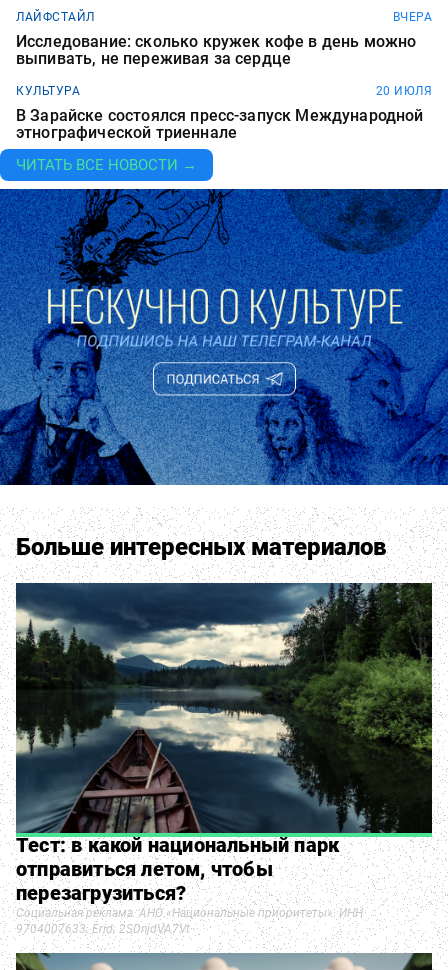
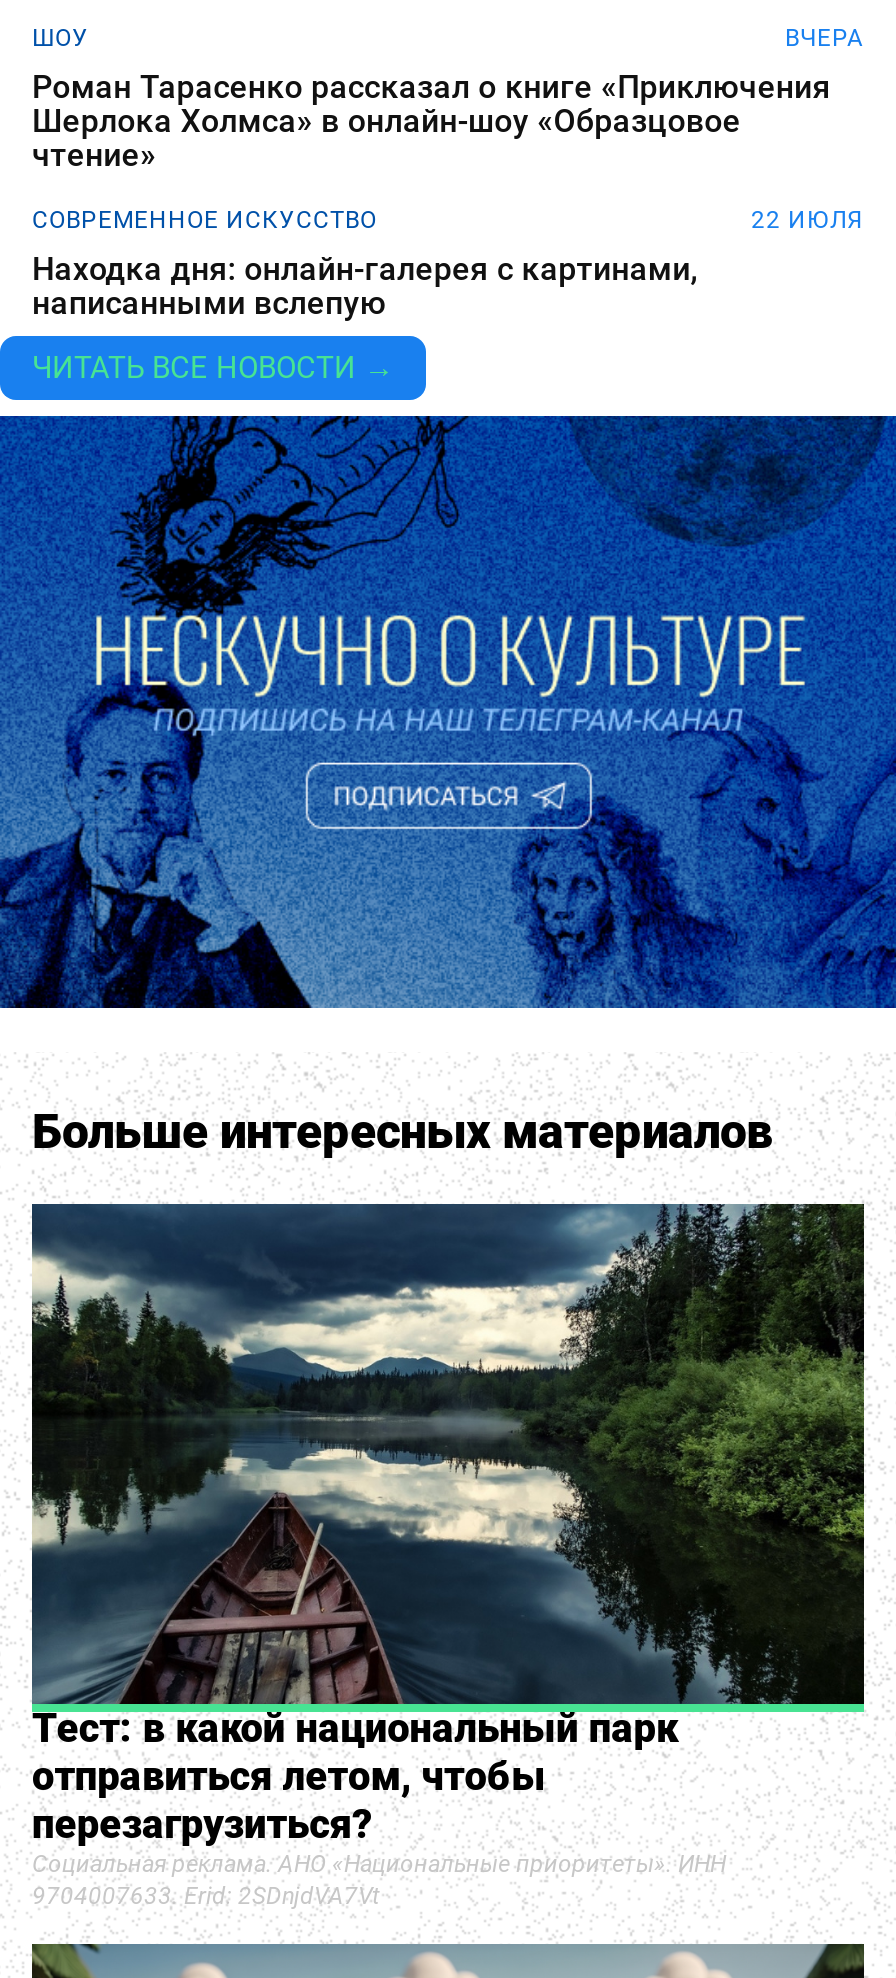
[16,10,94,24] ЛАЙФСТАЙЛ -> [32,24,89,52] ШОУ
[16,32,416,68] Исследование: сколько кружек кофе в день можно | выпивать, не переживая за сердце -> [32,68,831,174] Роман Тарасенко рассказал о книге «Приключения | Шерлока Холмса» в онлайн-шоу «Образцовое | чтение»
[16,84,432,142] КУЛЬТУРА | 20 ИЮЛЯ | В Зарайске состоялся пресс-запуск Международной | этнографической триеннале -> [32,206,864,322] СОВРЕМЕННОЕ ИСКУССТВО | 22 ИЮЛЯ | Находка дня: онлайн-галерея с картинами, | написанными вслепую

